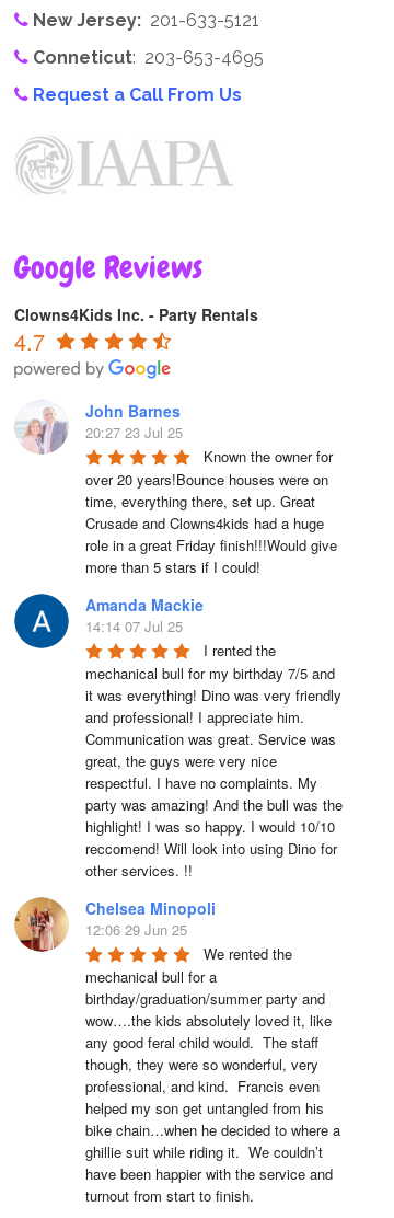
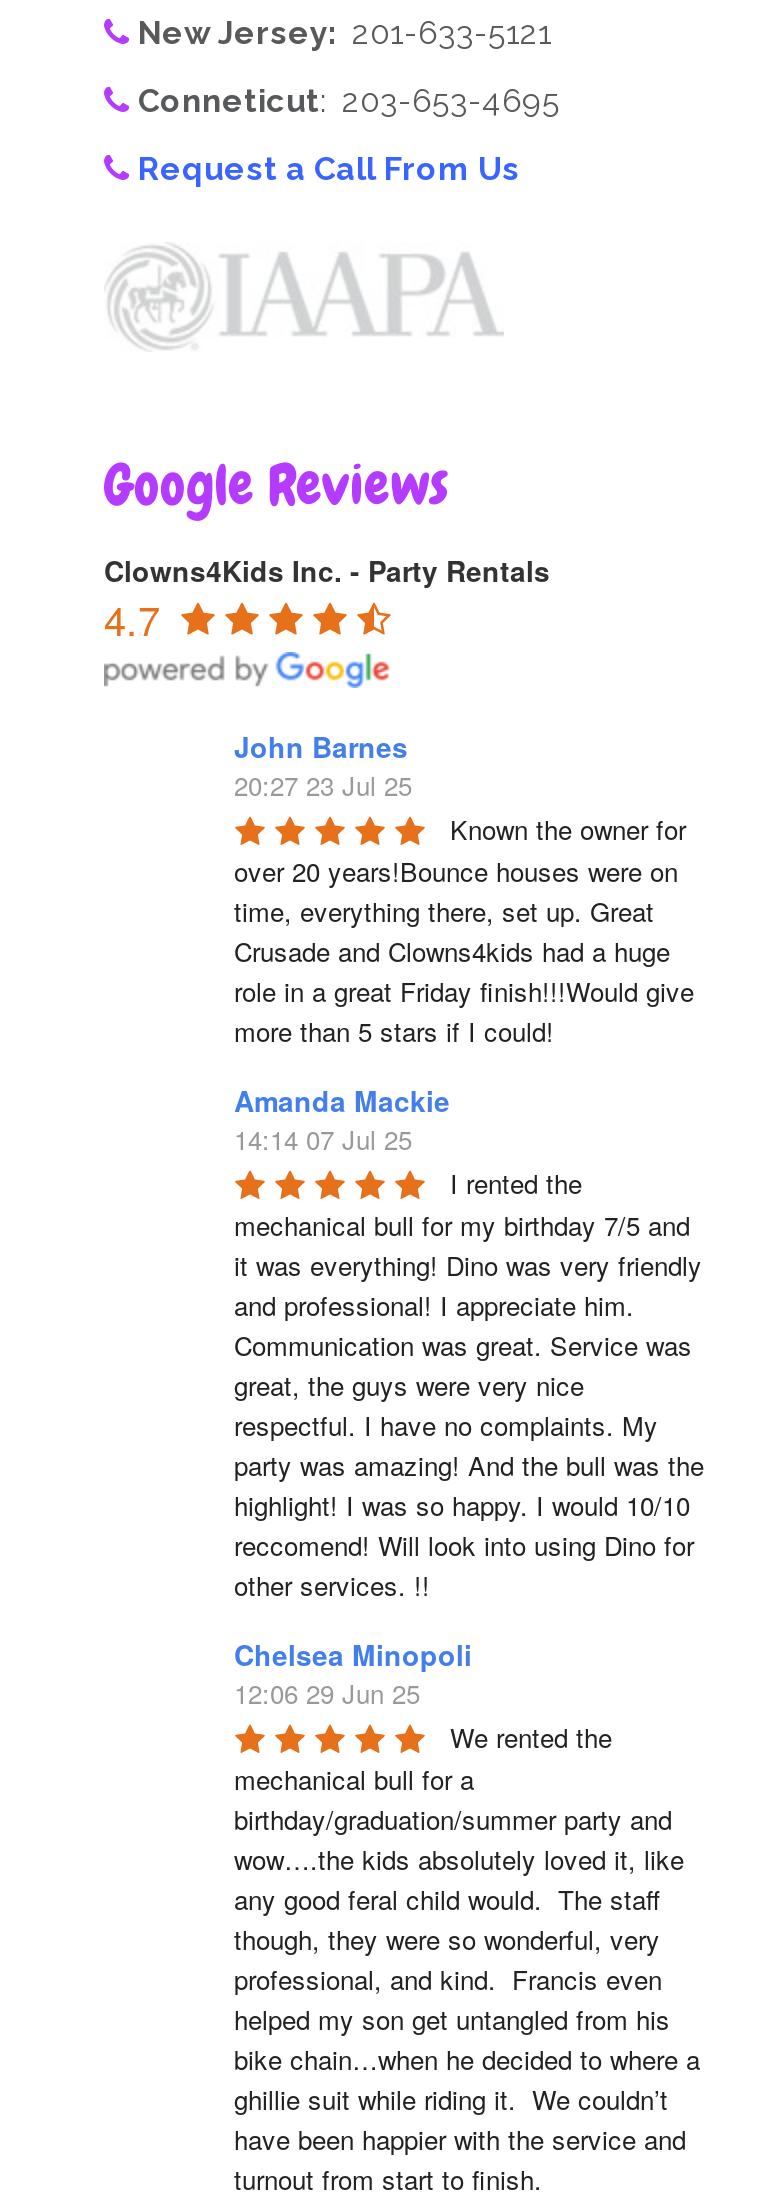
[14,400,69,456] [image] -> none
[13,593,70,650] [image] -> none
[13,896,70,953] [image] -> none

